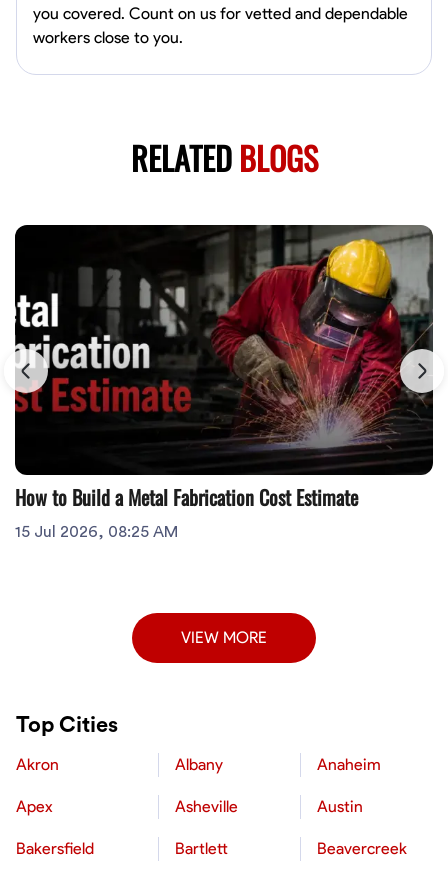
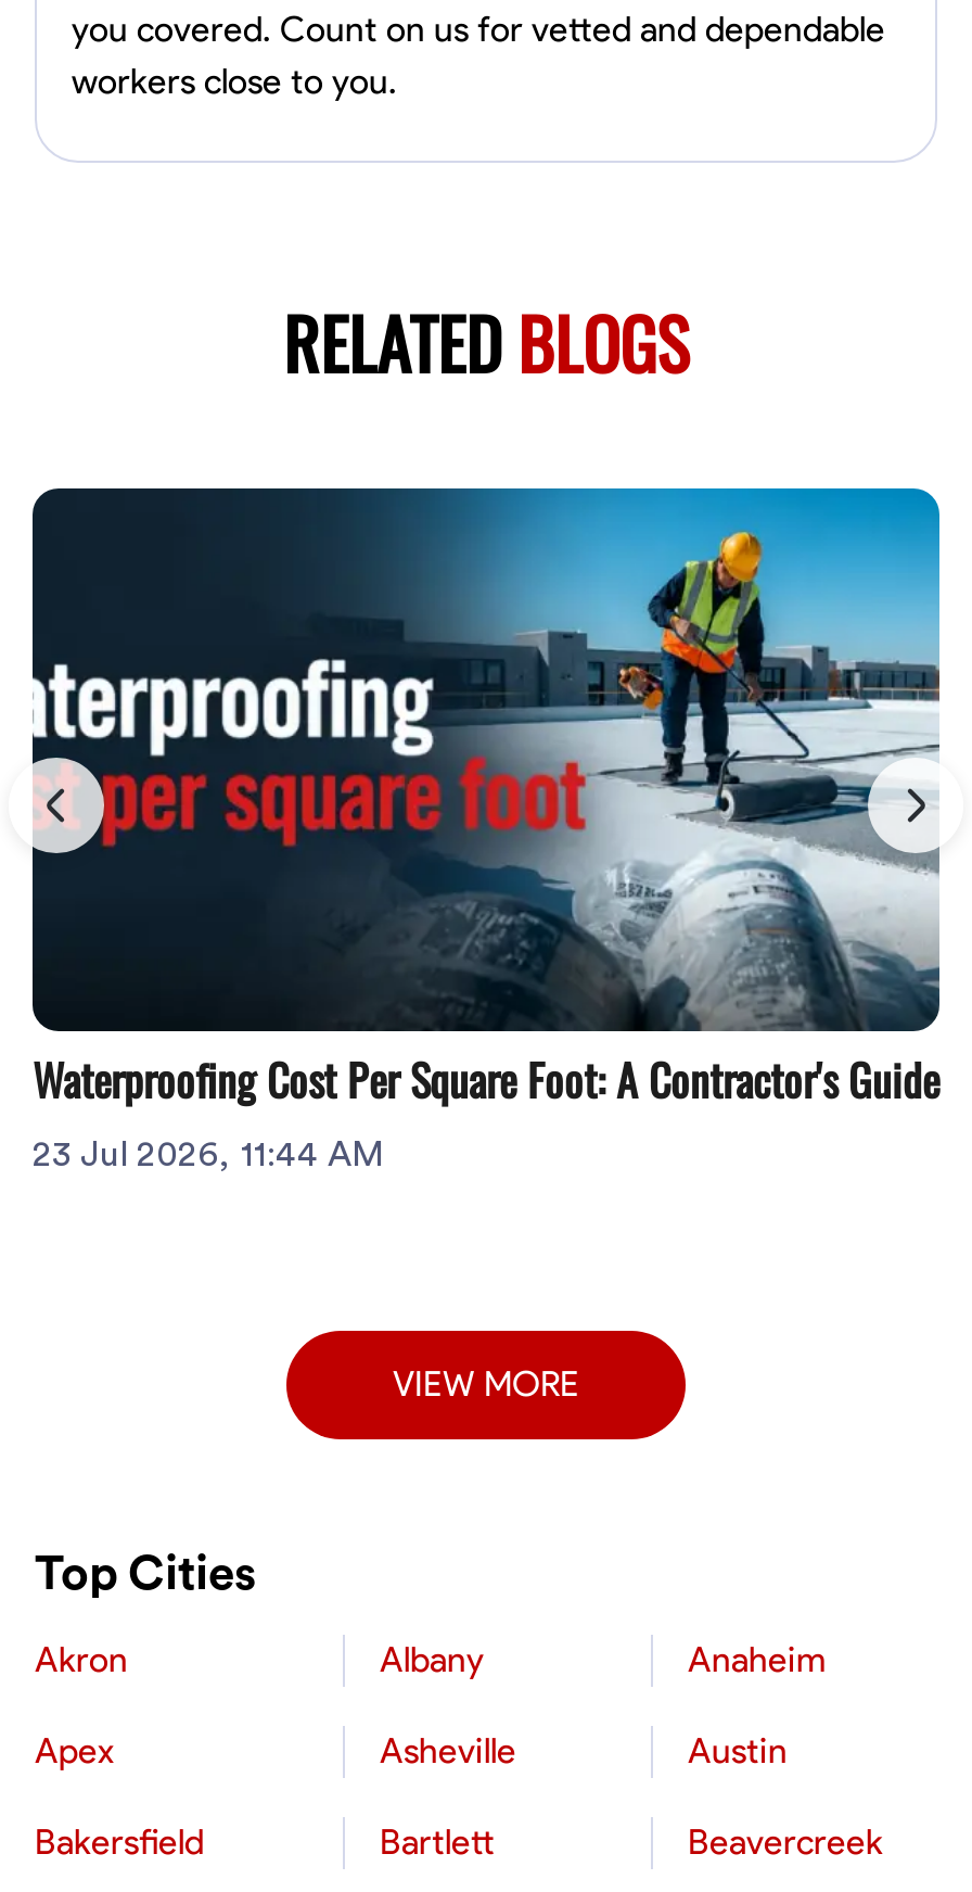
[14,224,434,540] [image] | How to Build a Metal Fabrication Cost Estimate | 15 Jul 2026, 08:25 AM -> [30,486,942,1172] [image] | Waterproofing Cost Per Square Foot: A Contractor's Guide | 23 Jul 2026, 11:44 AM

